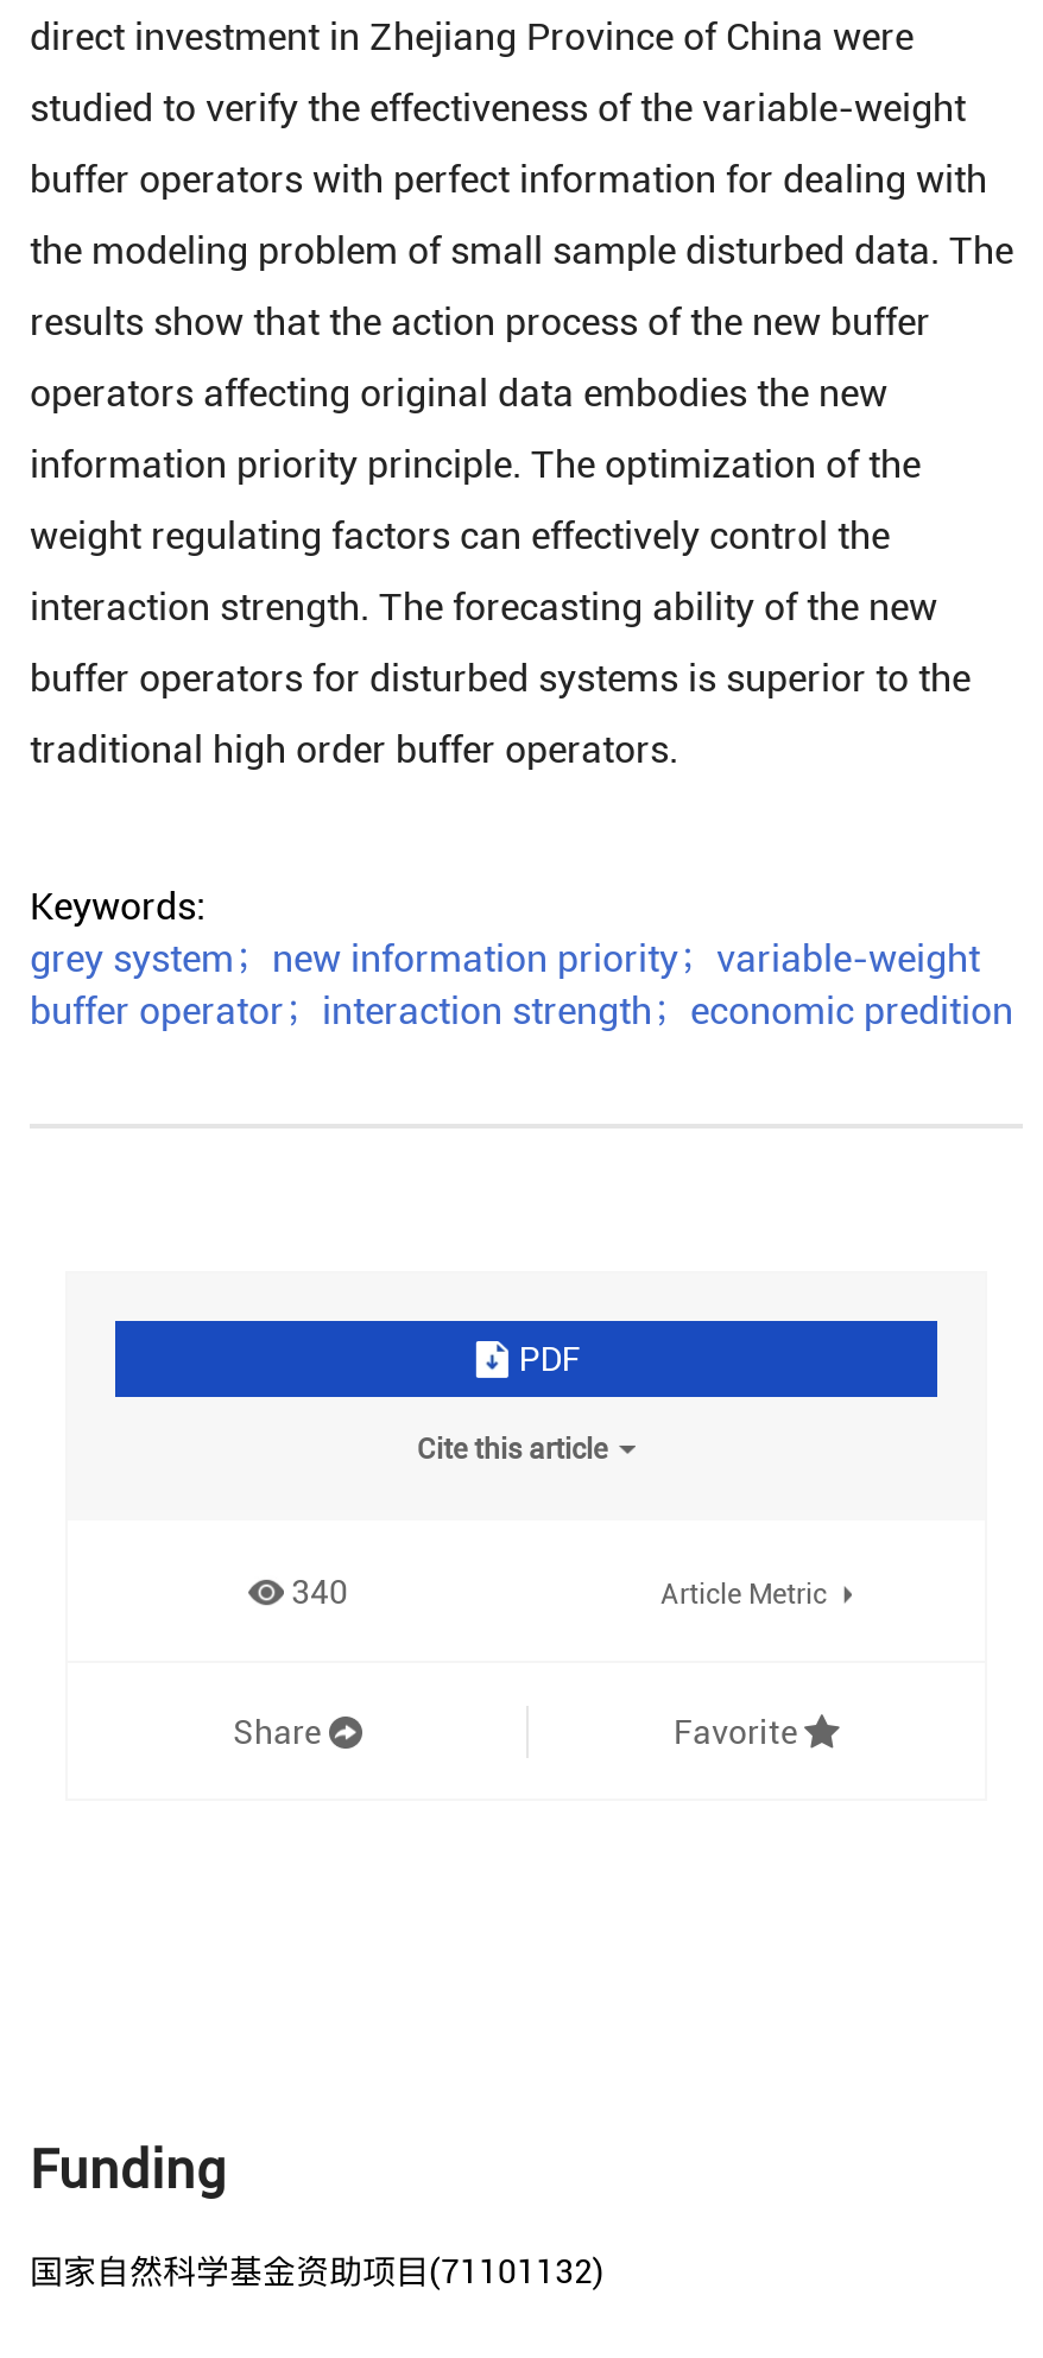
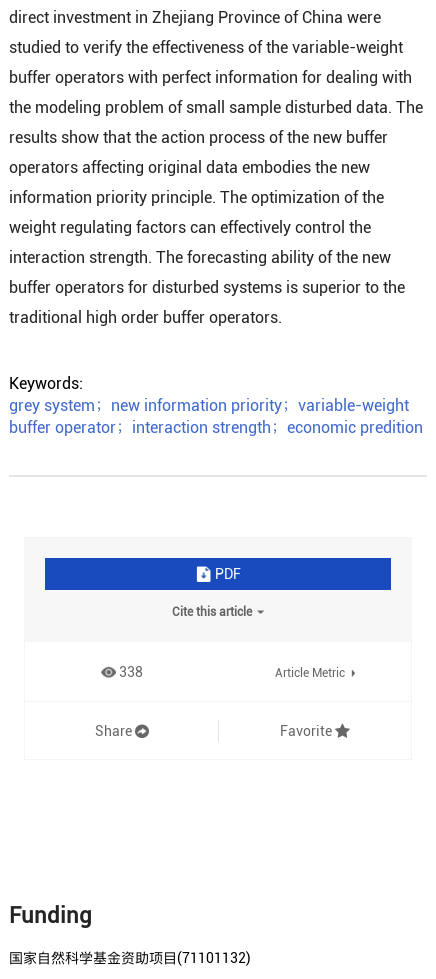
[291,1573,348,1611] 340 -> [119,664,143,680] 338

